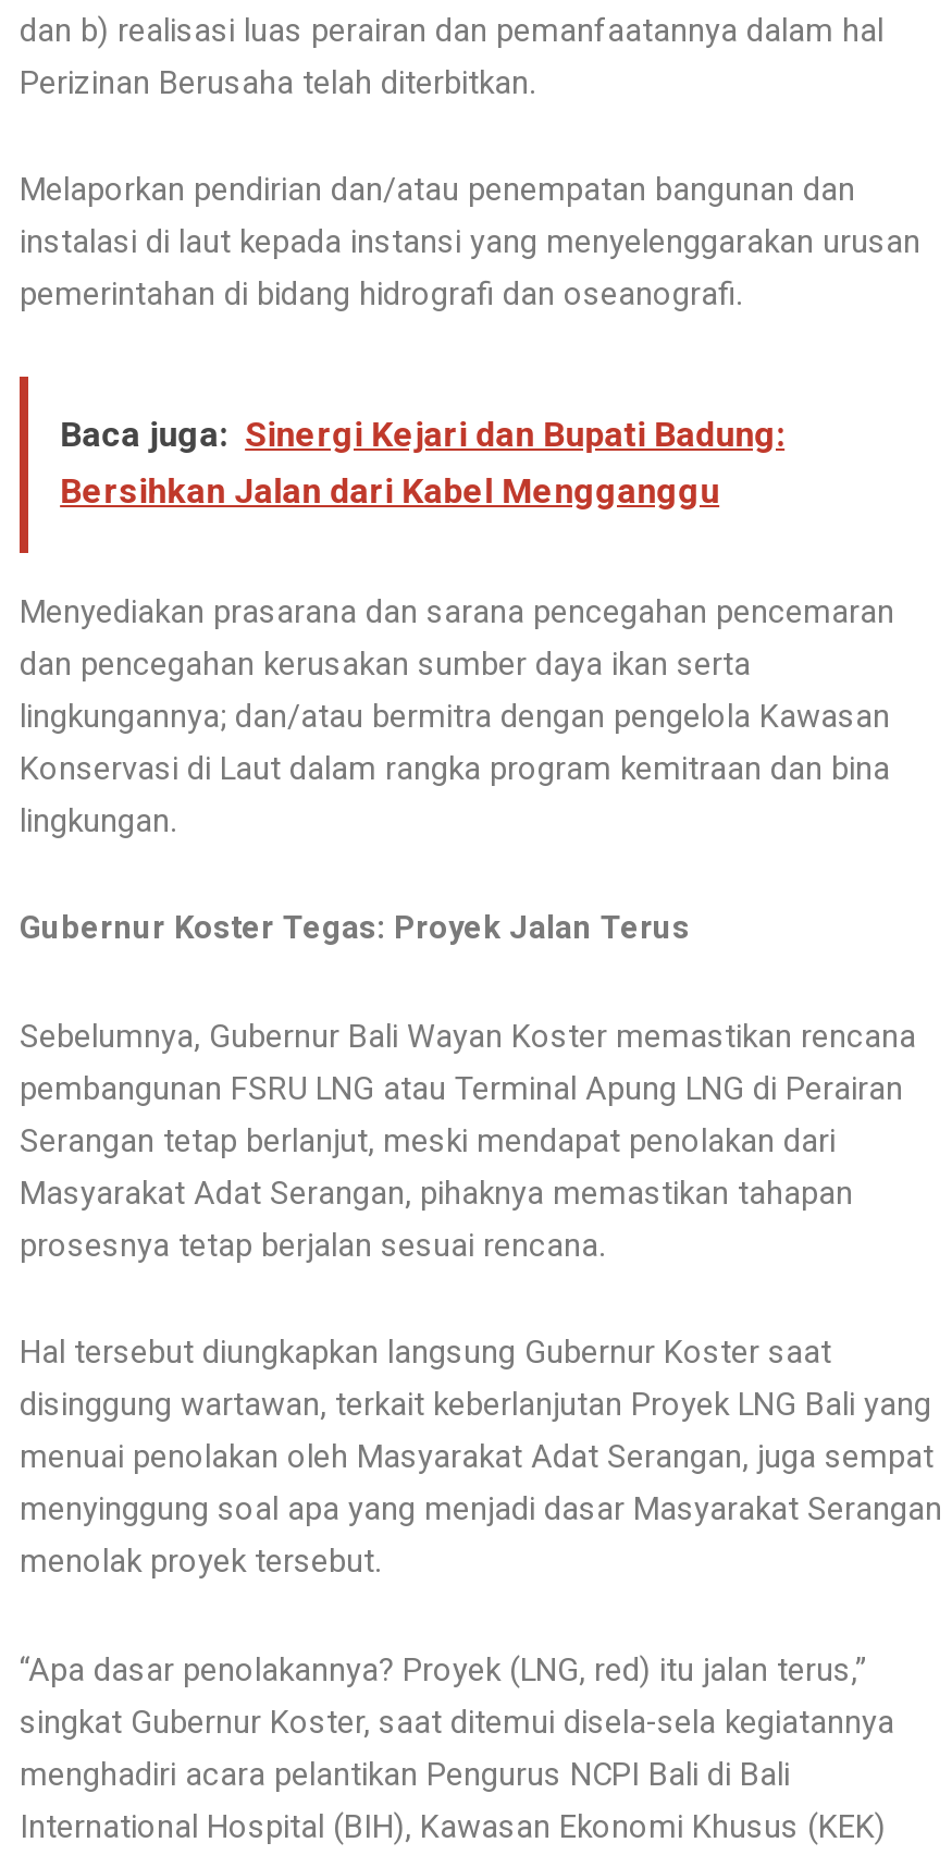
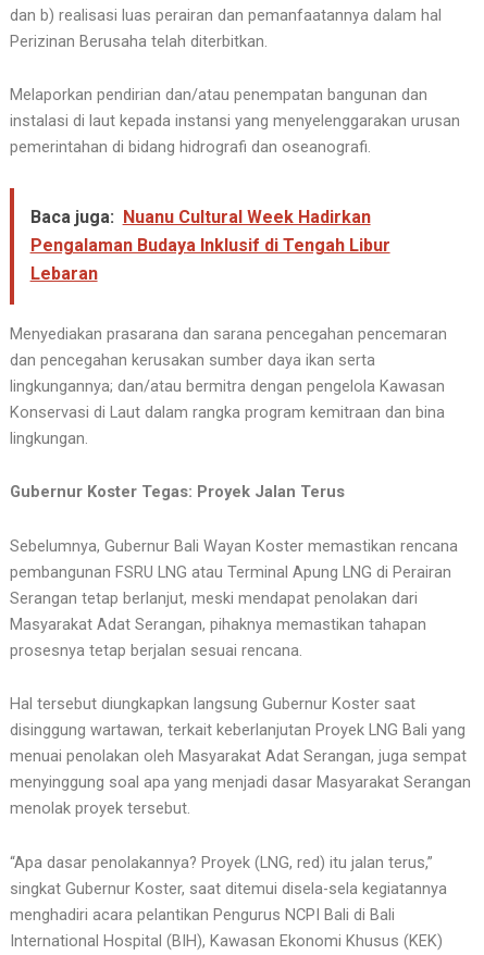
[60,415,785,513] Baca juga: Sinergi Kejari dan Bupati Badung: | Bersihkan Jalan dari Kabel Mengganggu -> [30,207,390,284] Baca juga: Nuanu Cultural Week Hadirkan | Pengalaman Budaya Inklusif di Tengah Libur | Lebaran

